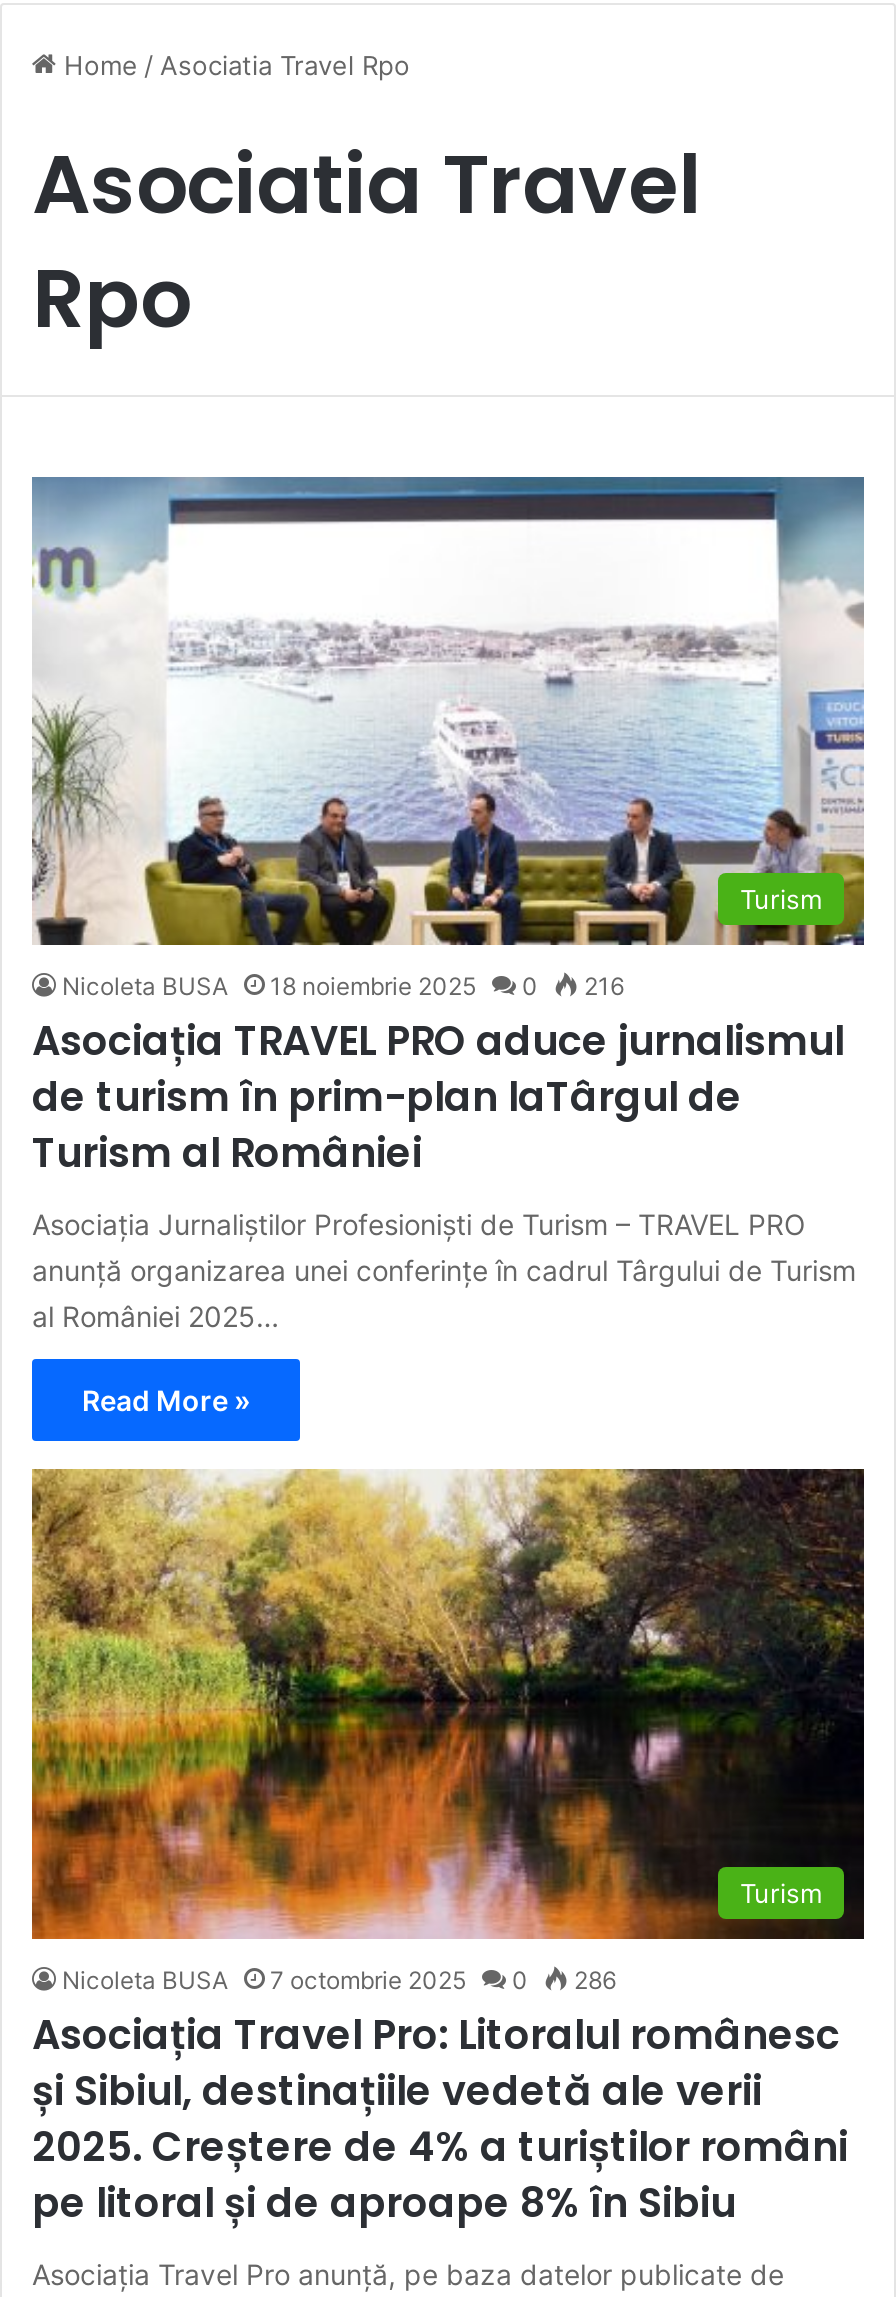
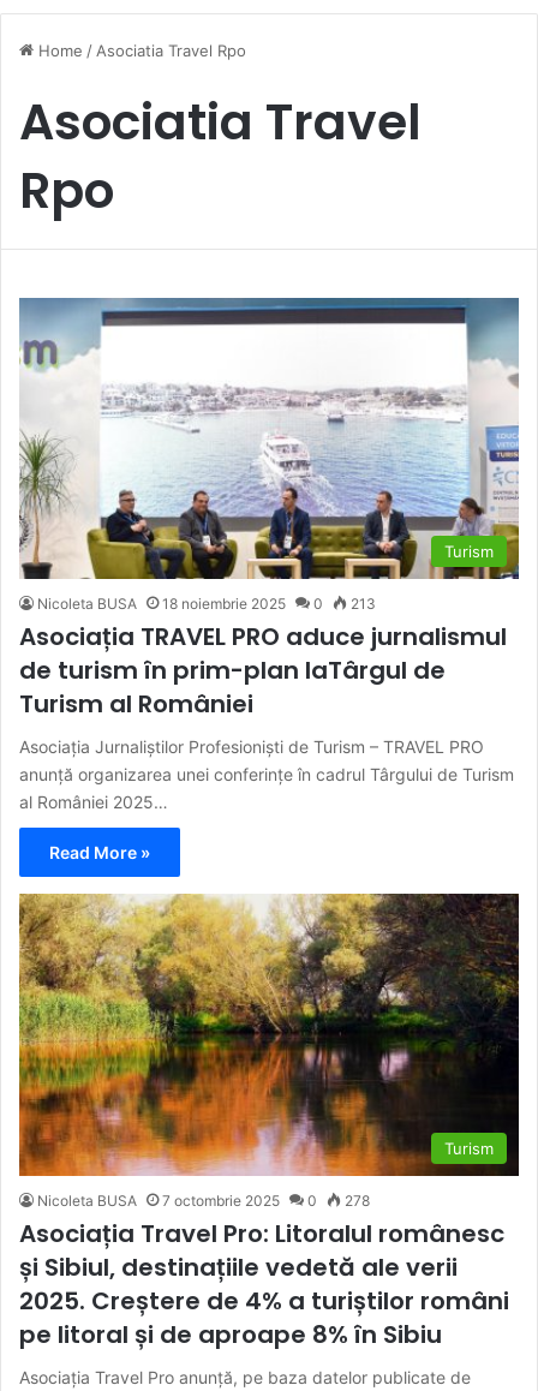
[62,971,624,1001] Nicoleta BUSA 18 noiembrie 2025 0 216 -> [37,595,376,613] Nicoleta BUSA 18 noiembrie 2025 0 213
[62,1965,616,1995] Nicoleta BUSA 7 octombrie 2025 0 286 -> [37,1191,370,1209] Nicoleta BUSA 7 octombrie 2025 0 278

